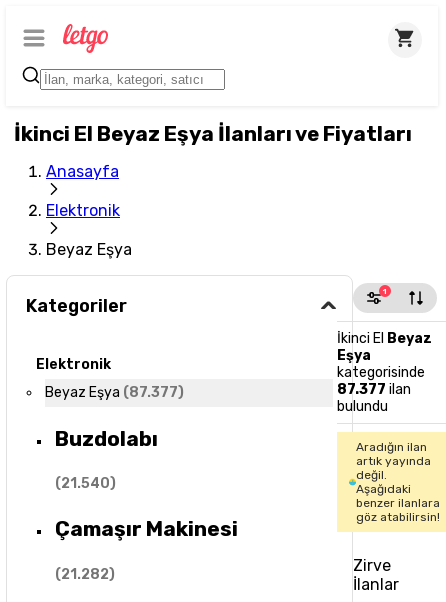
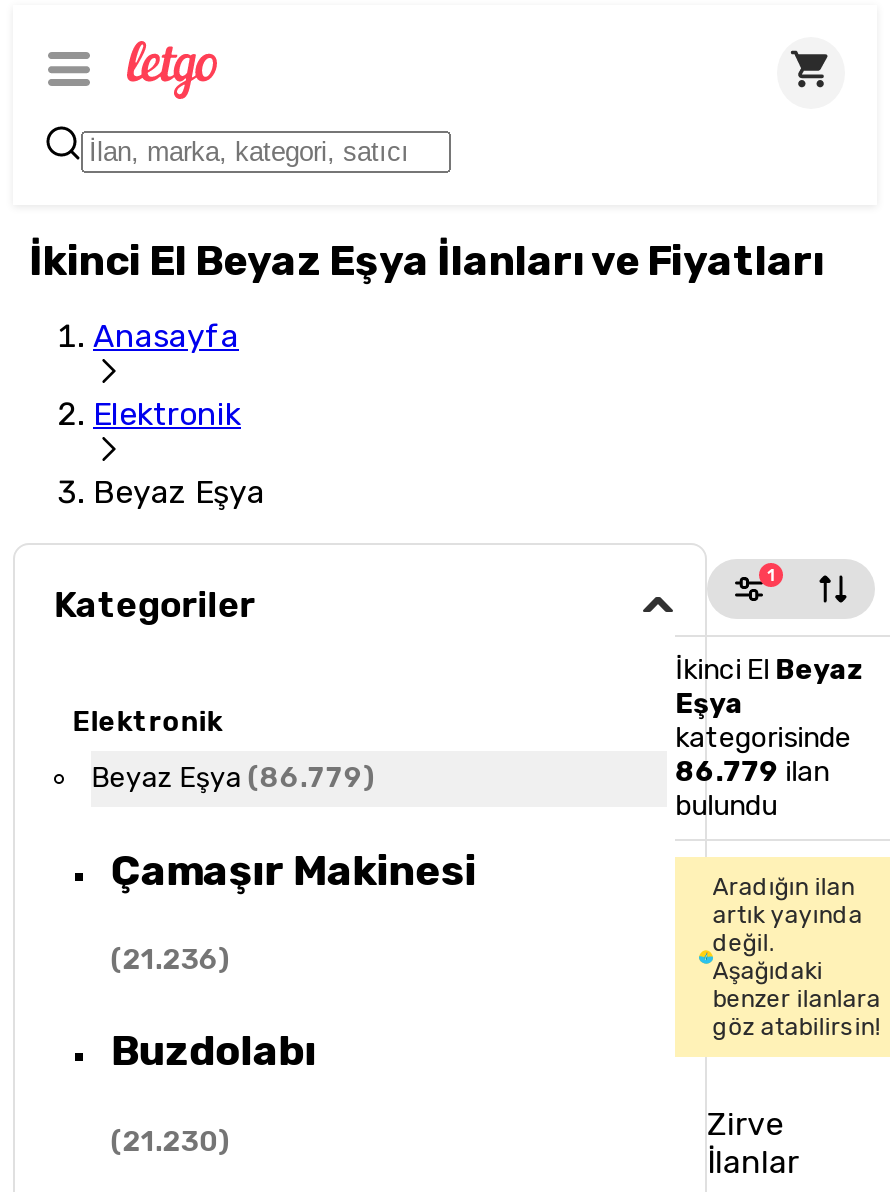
[45,384,184,401] Beyaz Eşya (87.377) -> [92,761,376,977] Beyaz Eşya (86.779) | (21.236)
[337,381,411,398] 87.377 ilan -> [675,755,829,789] 86.779 ilan
moved [55,426,158,451] -> [111,1026,317,1076]: Buzdolabı
[55,475,116,583] (21.540) | (21.282) -> [111,1125,231,1159] (21.230)
moved [55,516,238,541] -> [111,844,477,894]: Çamaşır Makinesi

